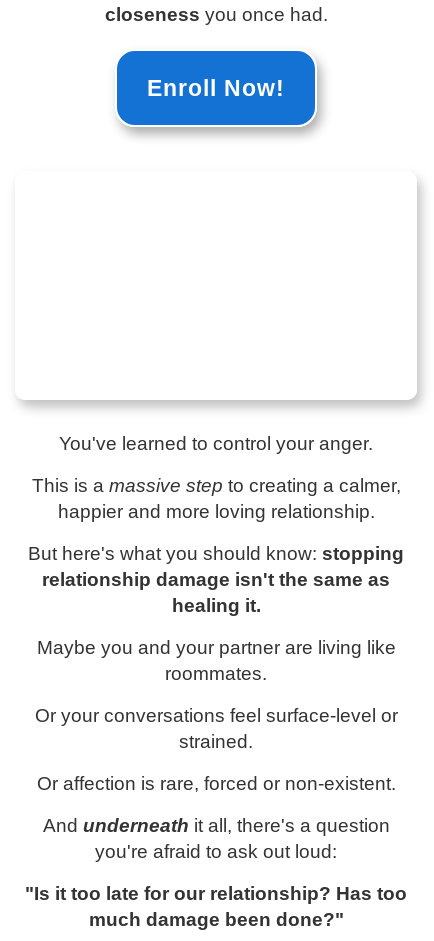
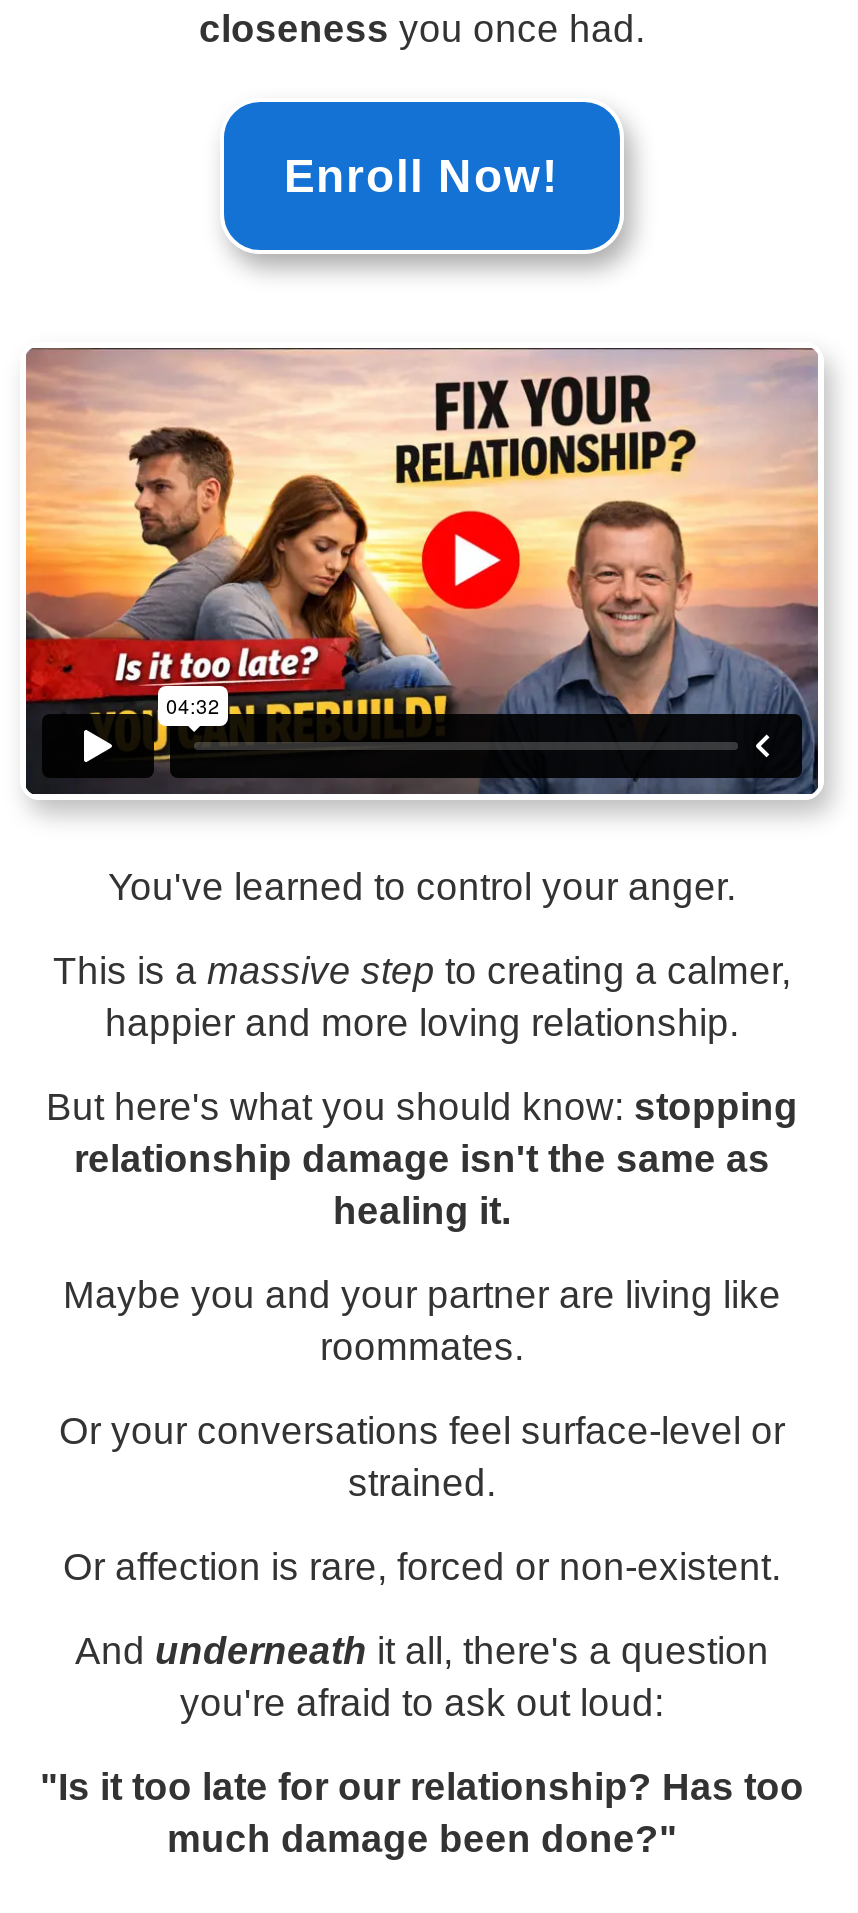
none -> [24,346,820,796] [image]

